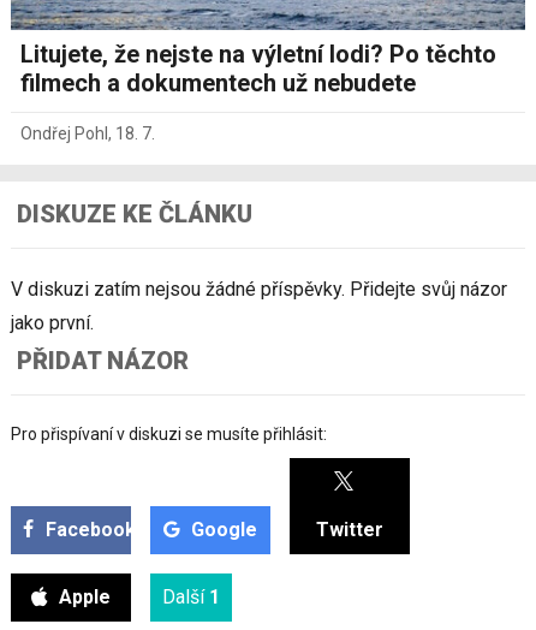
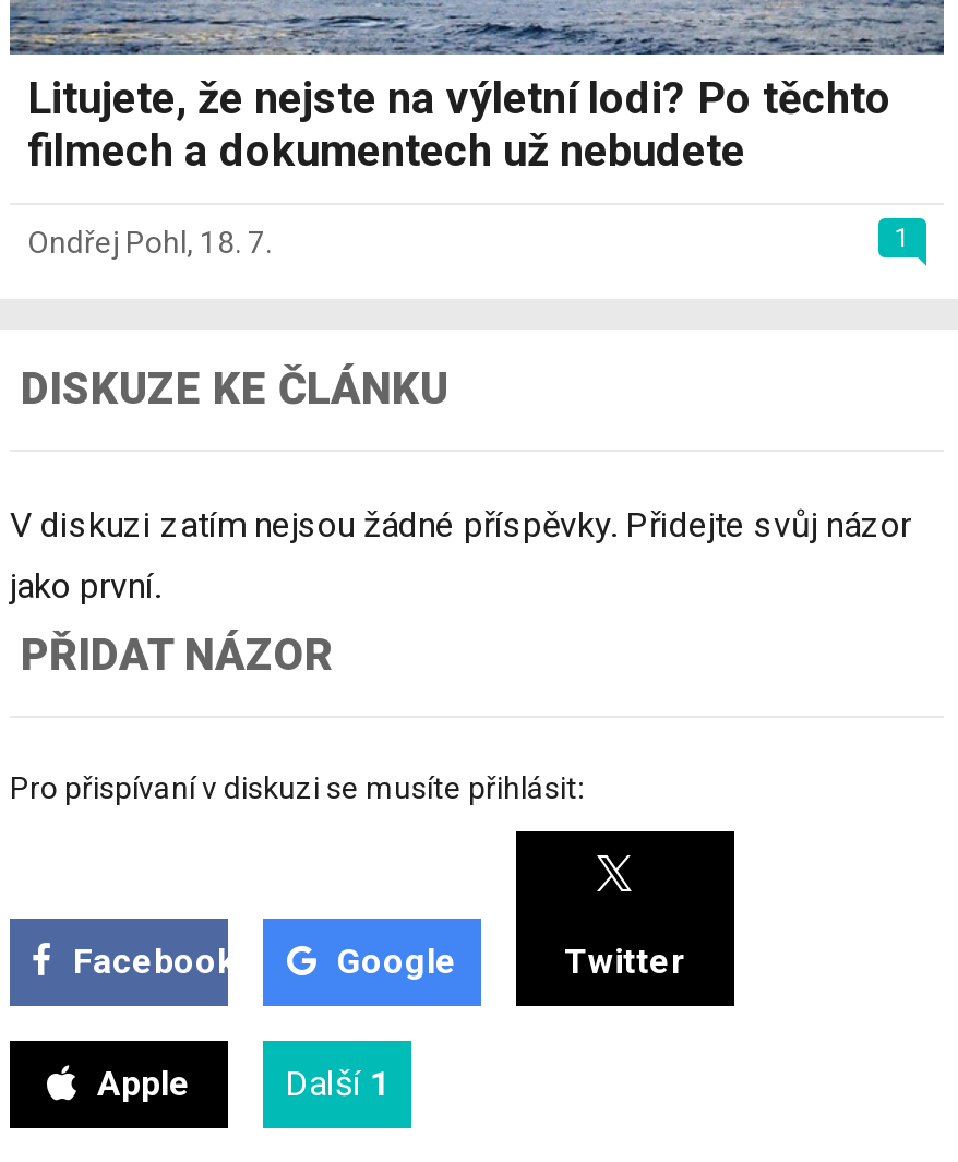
none -> [895,222,910,253] 1

